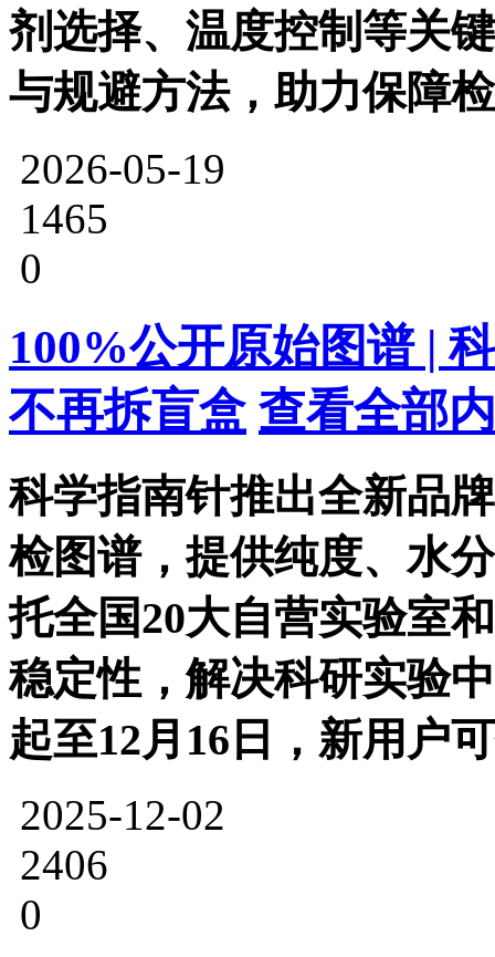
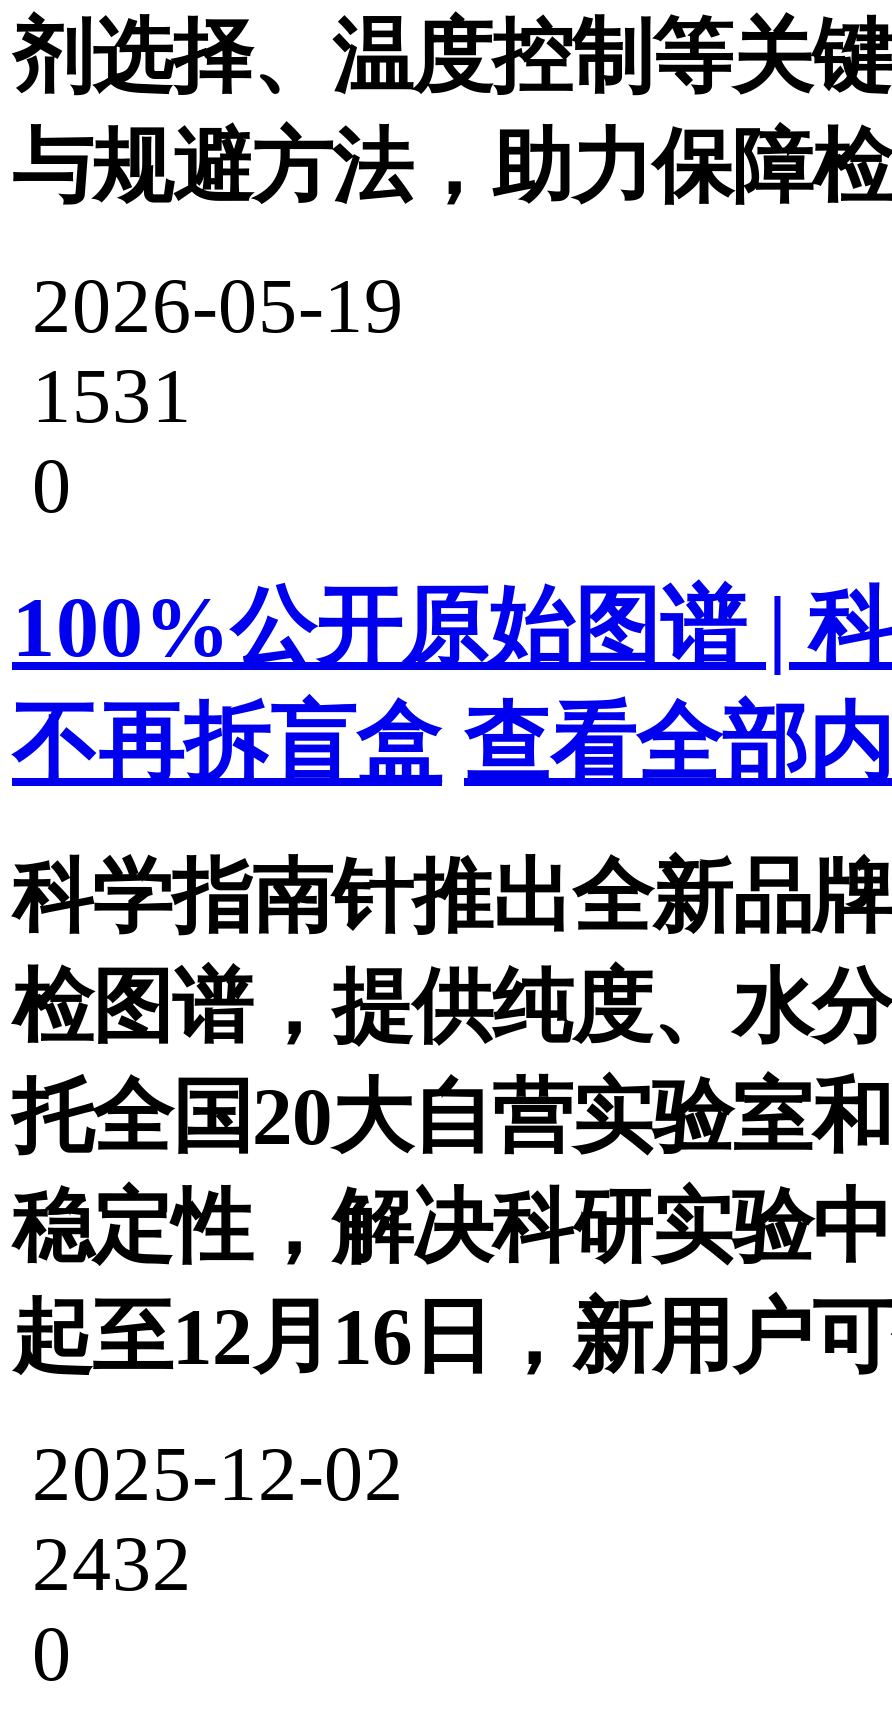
[9,194,108,242] 1465 -> [12,351,192,437] 1531
[9,841,108,889] 2406 -> [12,1520,192,1606] 2432

